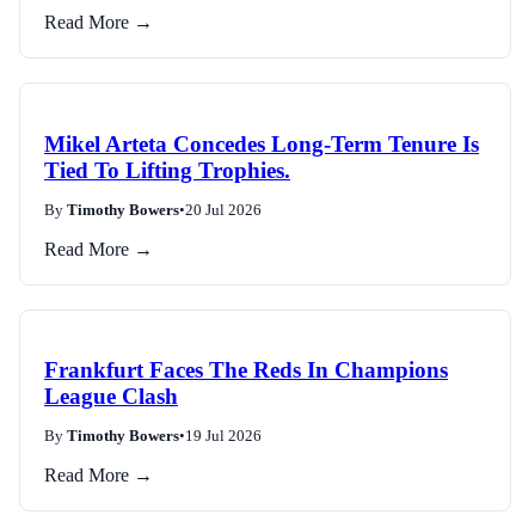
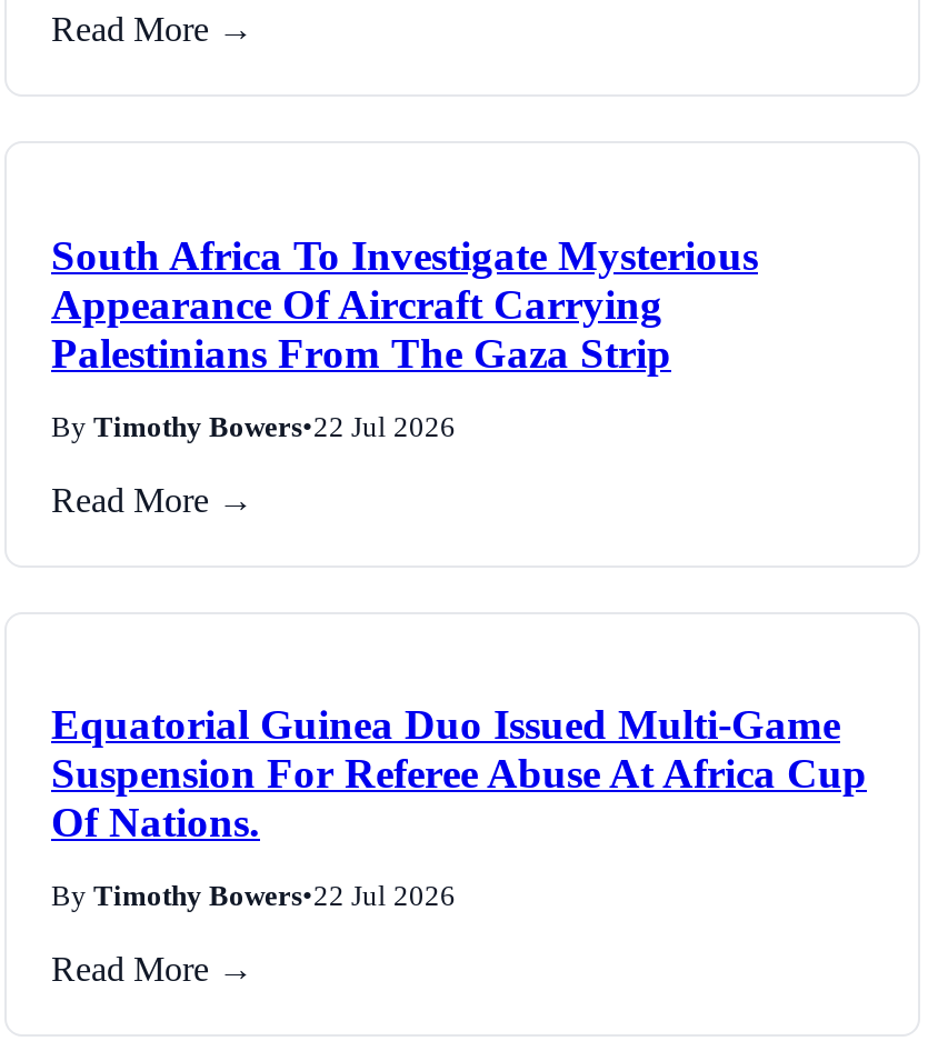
[44,131,479,182] Mikel Arteta Concedes Long-Term Tenure Is | Tied To Lifting Trophies. -> [51,232,758,376] South Africa To Investigate Mysterious | Appearance Of Aircraft Carrying | Palestinians From The Gaza Strip
[44,202,262,218] By Timothy Bowers•20 Jul 2026 -> [51,412,456,443] By Timothy Bowers•22 Jul 2026
[44,357,448,409] Frankfurt Faces The Reds In Champions | League Clash -> [51,701,867,845] Equatorial Guinea Duo Issued Multi-Game | Suspension For Referee Abuse At Africa Cup | Of Nations.
[44,428,262,444] By Timothy Bowers•19 Jul 2026 -> [51,881,456,912] By Timothy Bowers•22 Jul 2026

